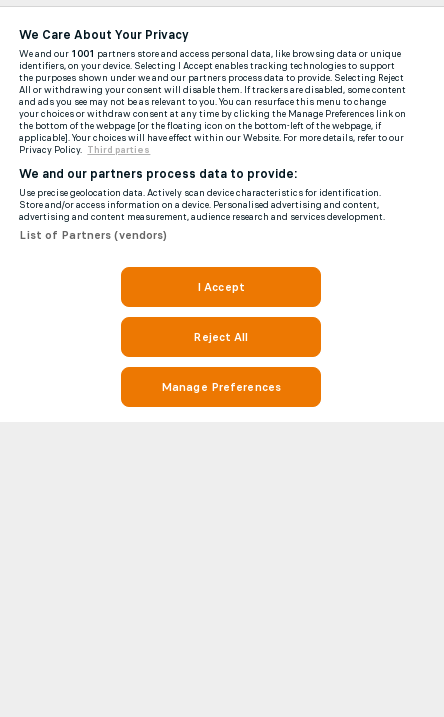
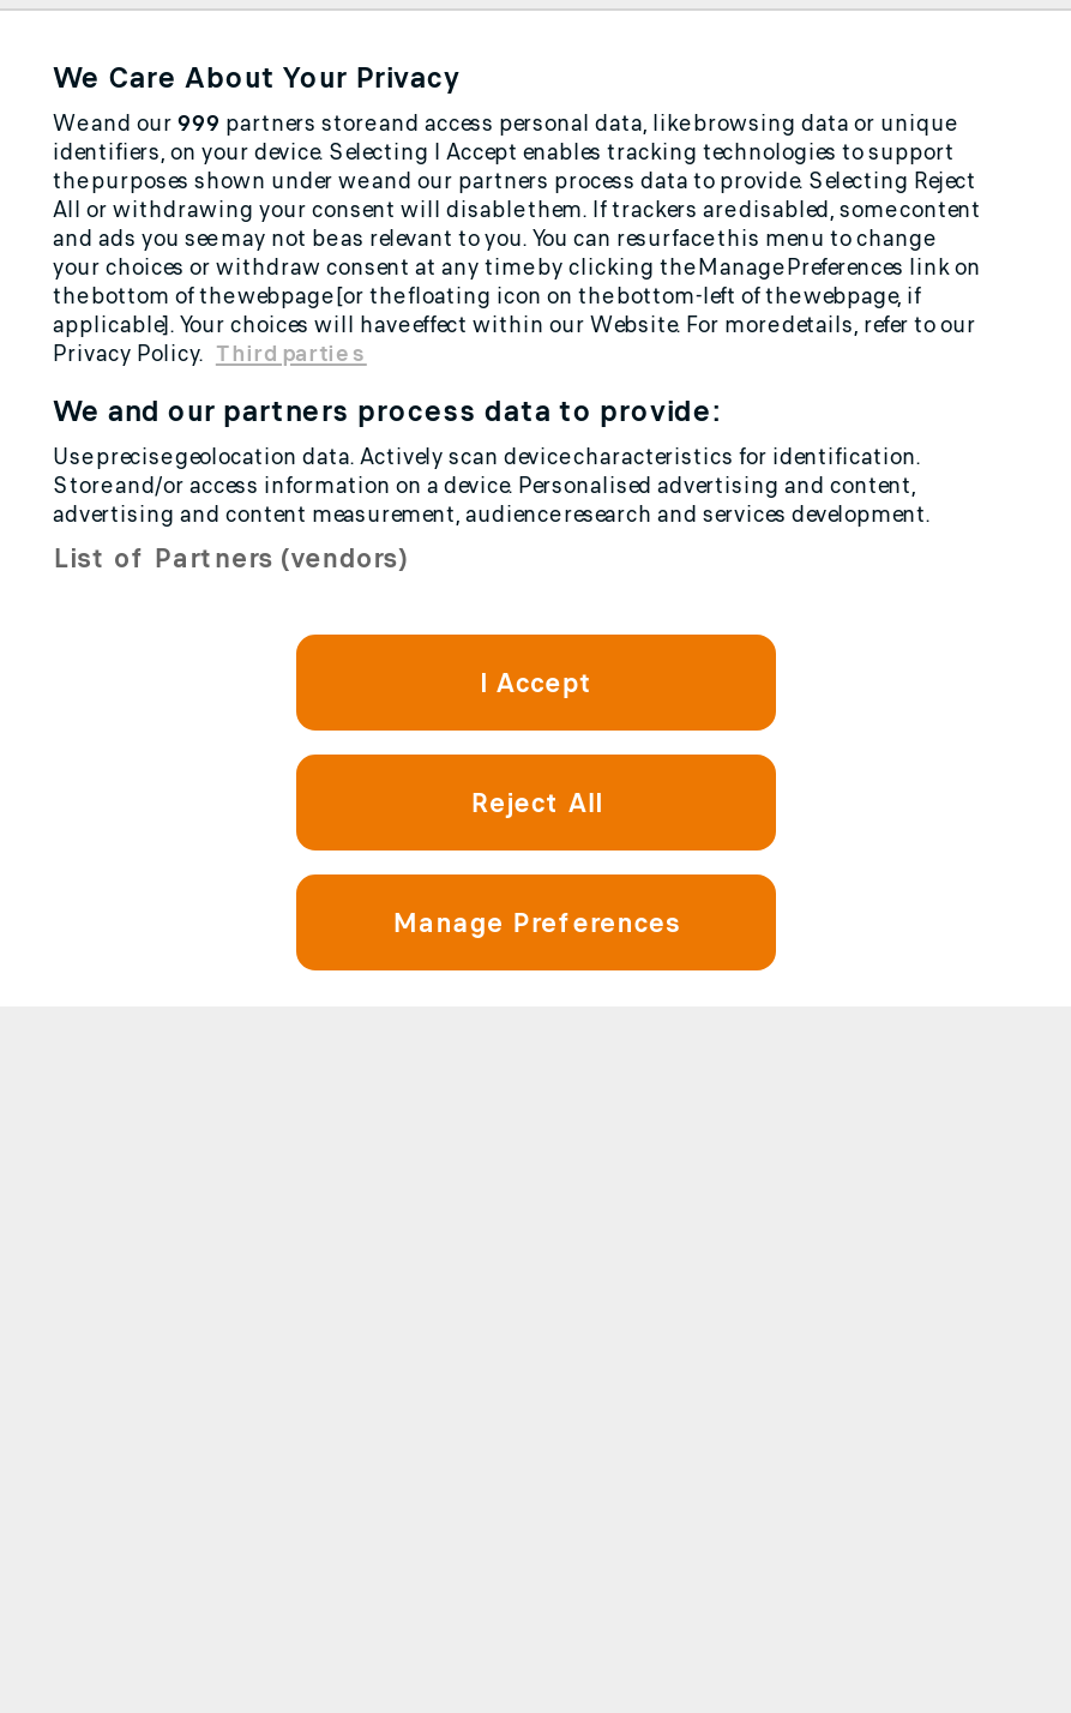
[19,48,401,60] We and our 1001 partners store and access personal data, like browsing data or unique -> [53,109,954,138] We and our 999 partners store and access personal data, like browsing data or unique

